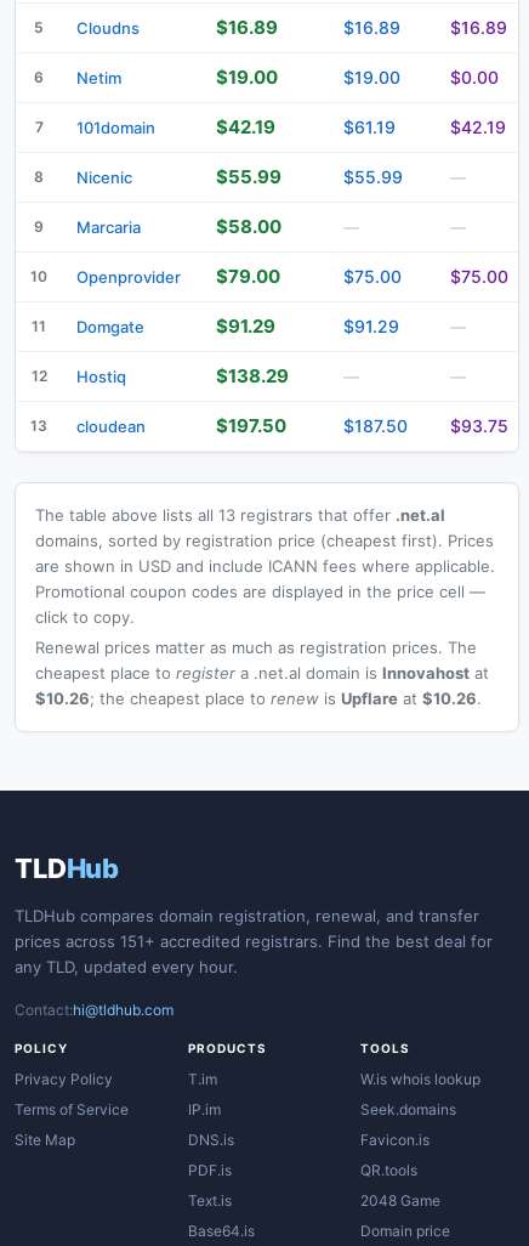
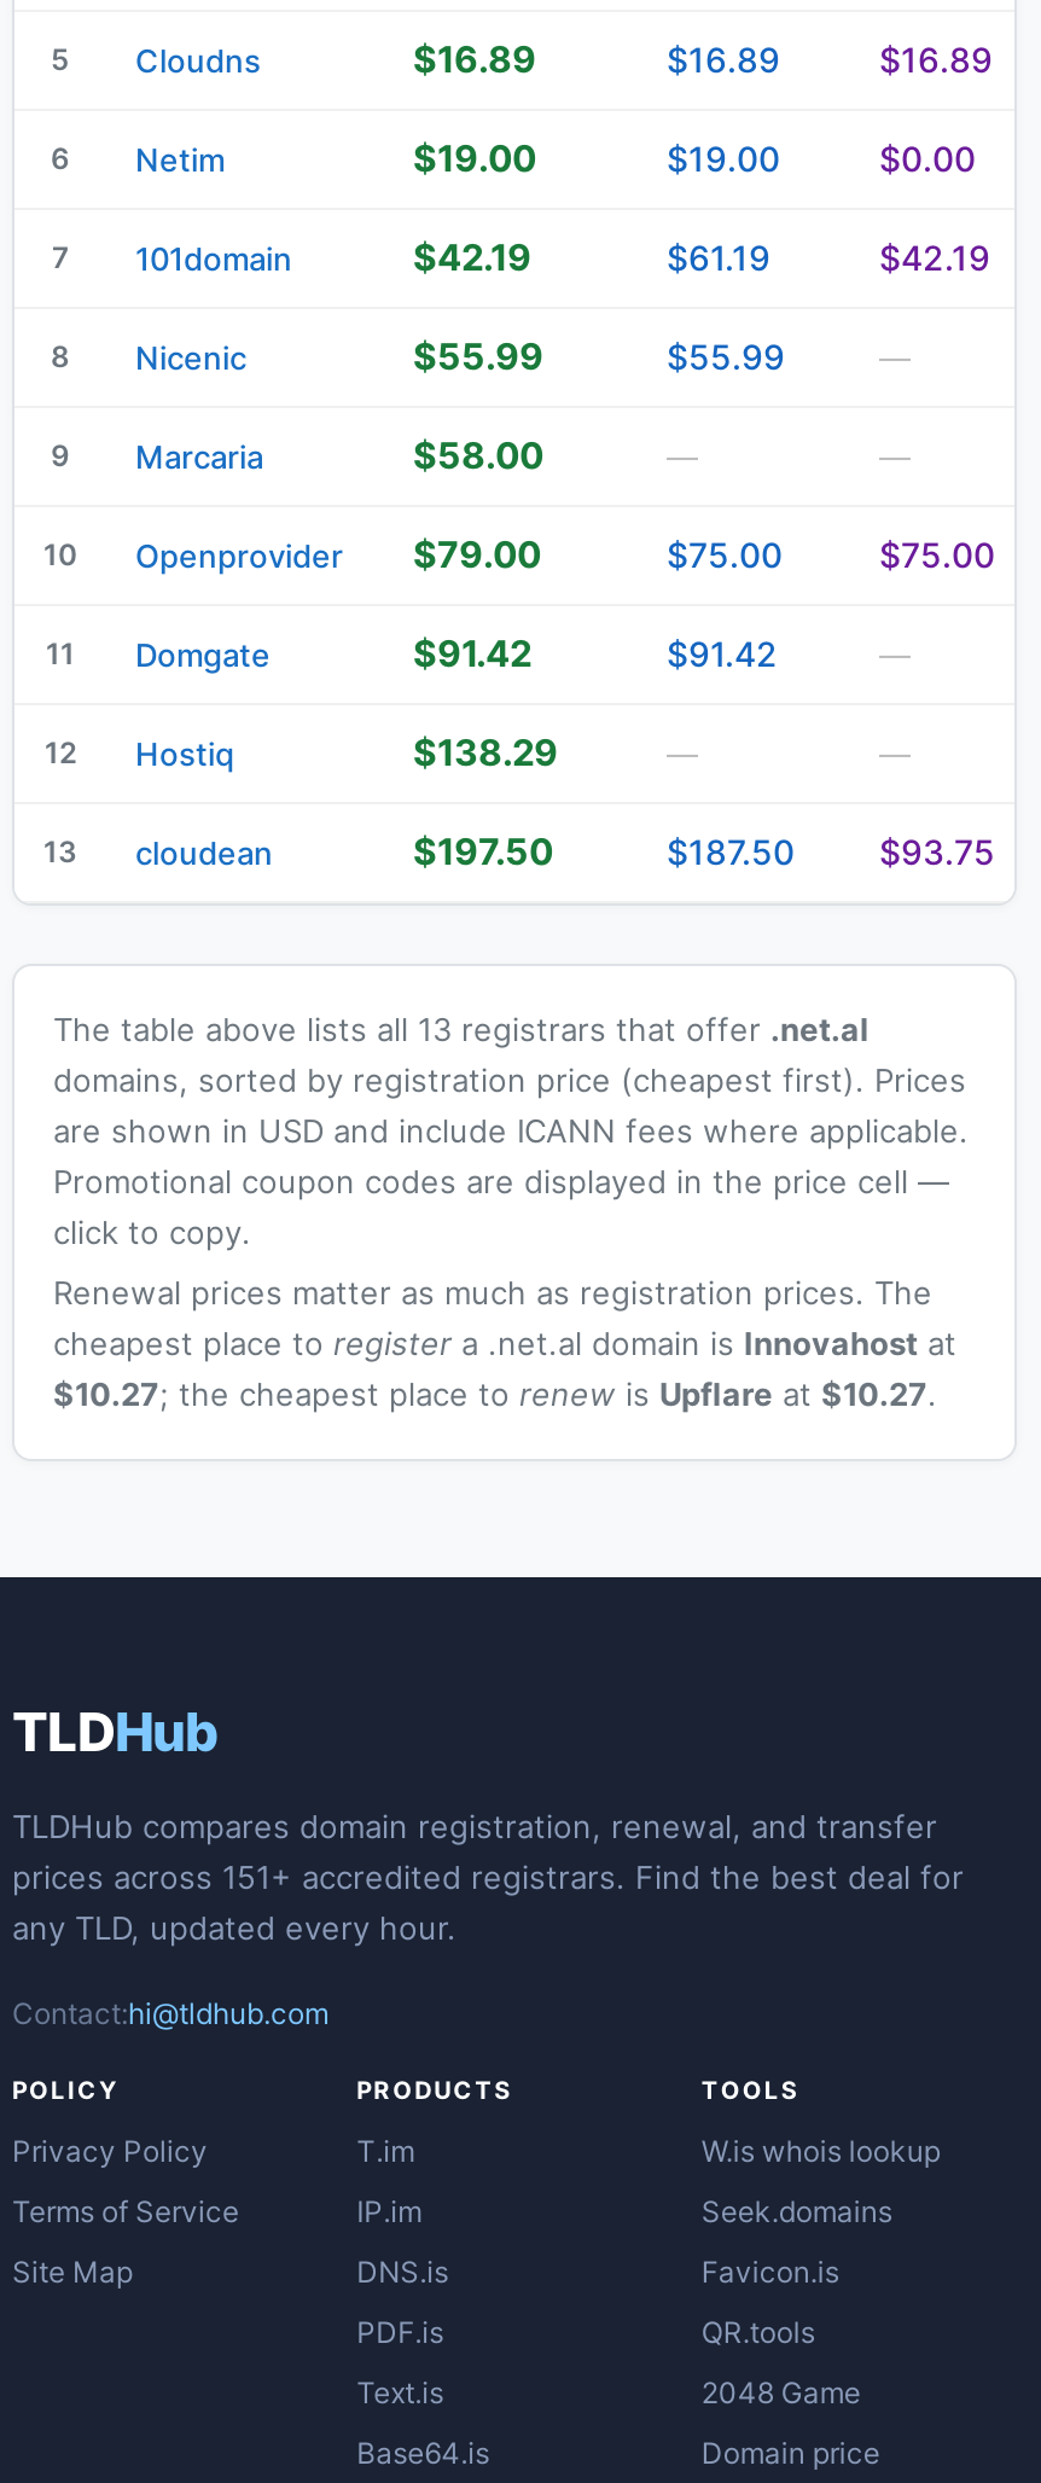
[216,314,275,337] $91.29 -> [413,629,531,675] $91.42
[343,315,399,336] $91.29 -> [667,632,778,673] $91.42
[35,688,482,707] $10.26; the cheapest place to renew is Upflare at $10.26. -> [53,1373,937,1412] $10.27; the cheapest place to renew is Upflare at $10.27.

